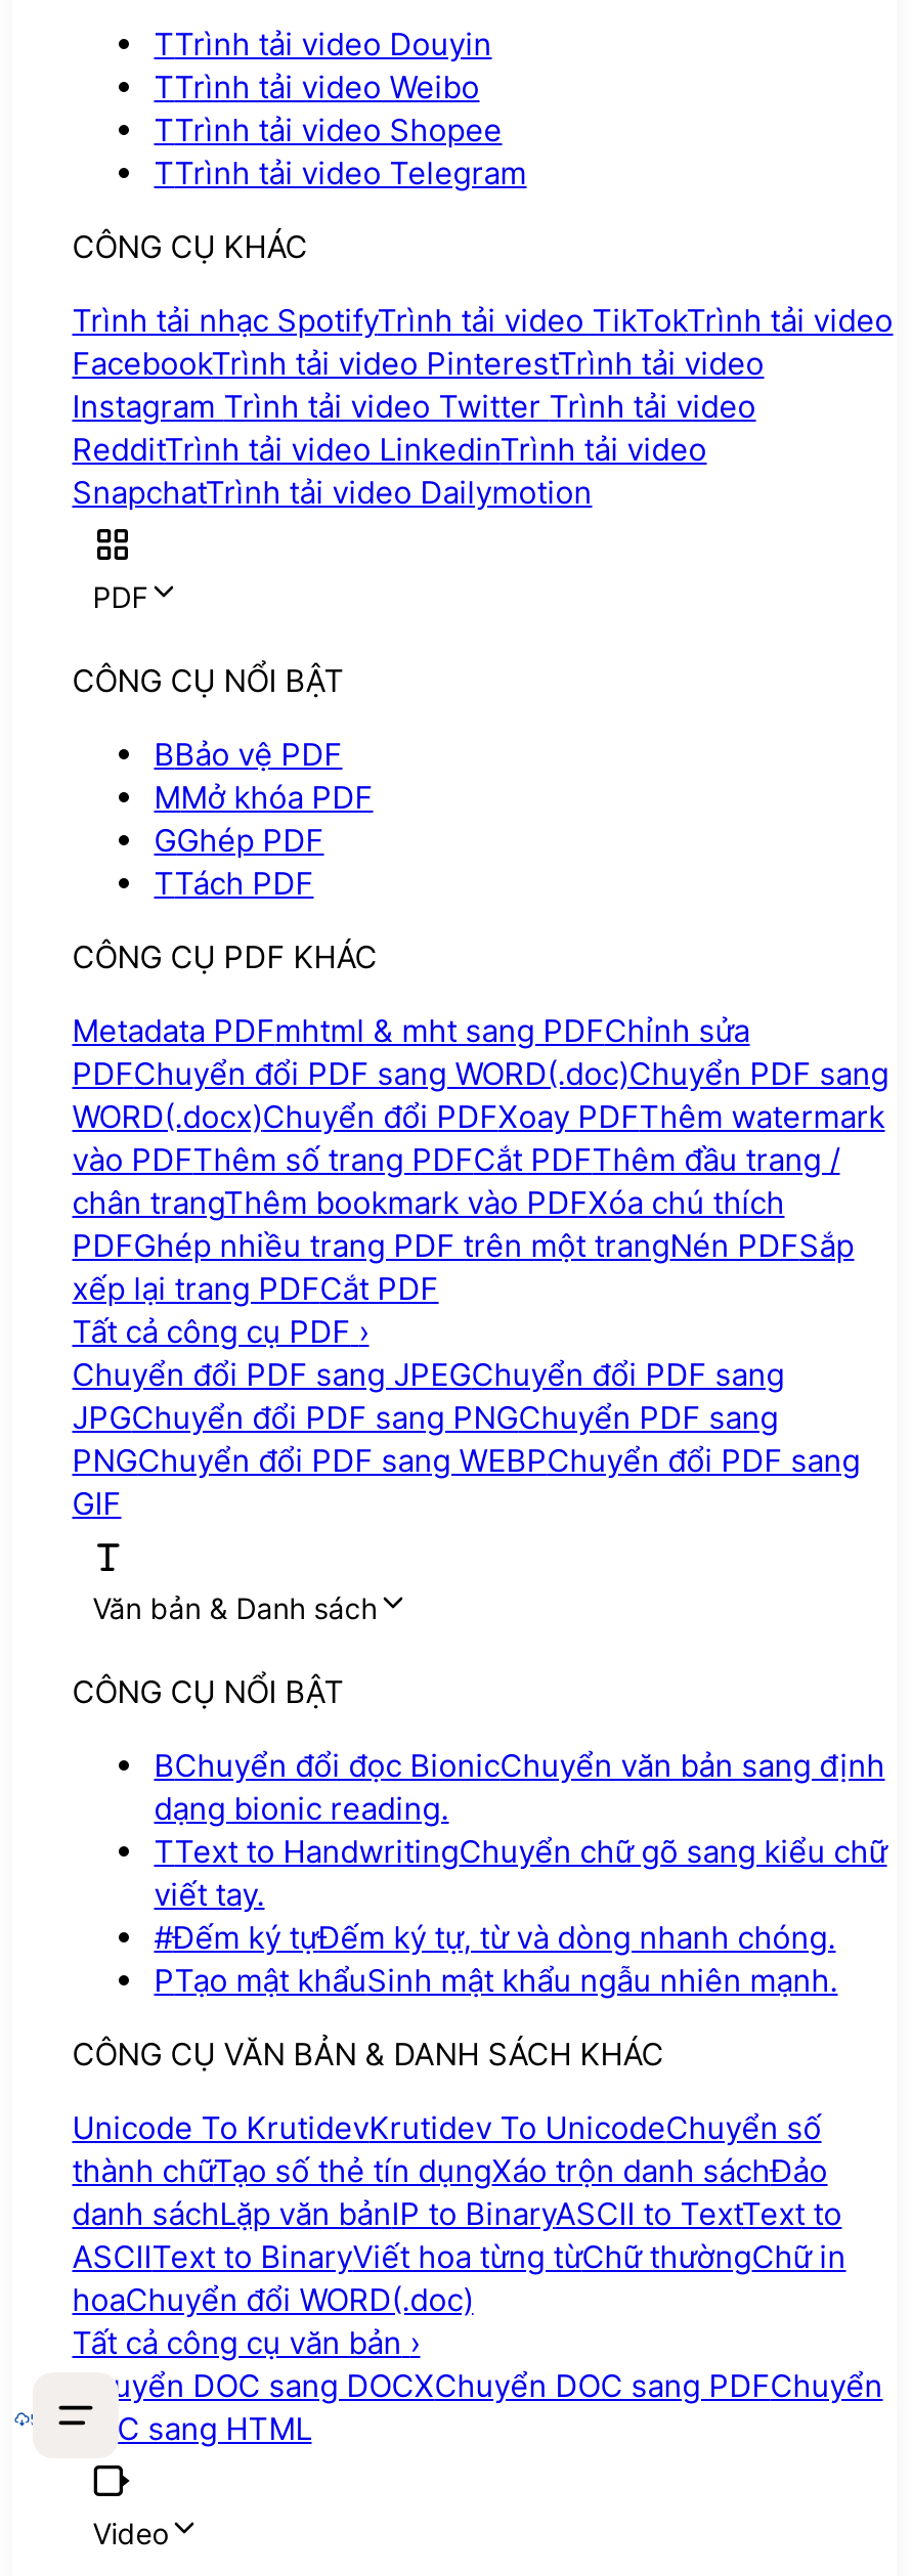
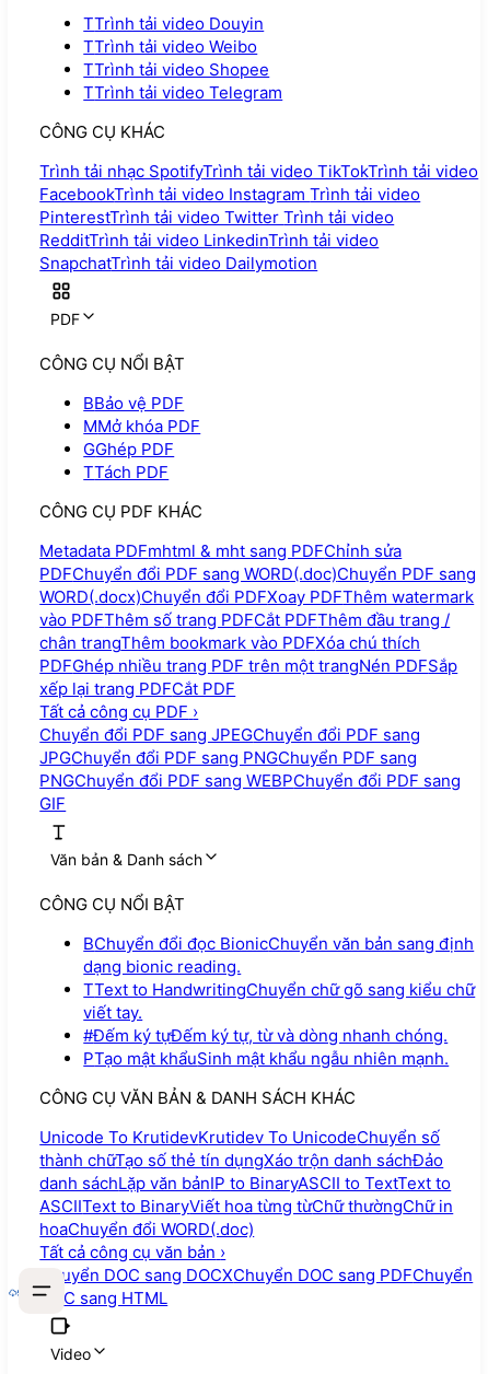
[72,344,764,383] FacebookTrình tải video PinterestTrình tải video -> [40,184,420,205] FacebookTrình tải video InstagramTrình tải video
[72,387,756,426] Instagram Trình tải video Twitter Trình tải video -> [40,207,394,228] Pinterest Trình tải video Twitter Trình tải video

